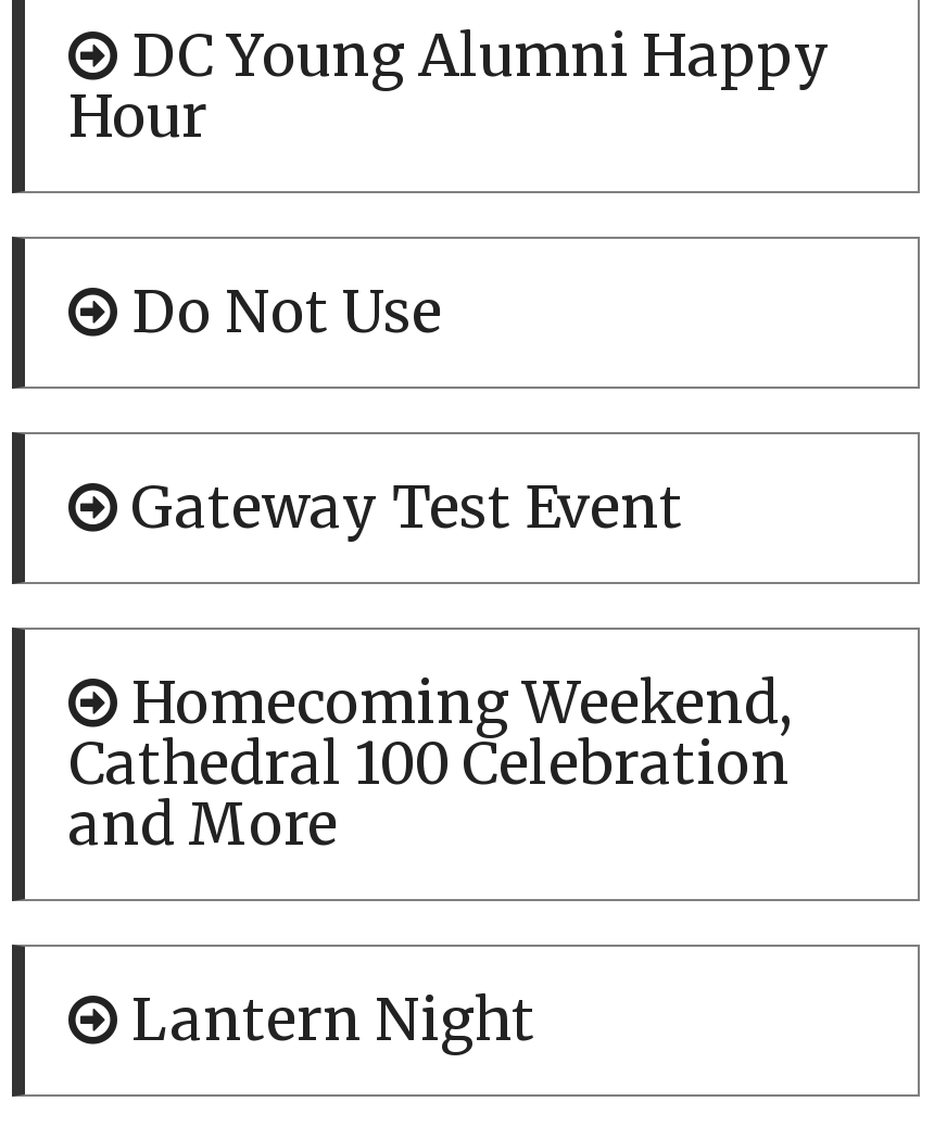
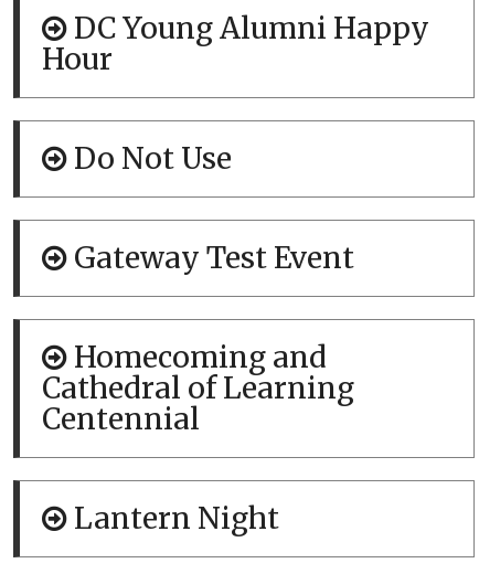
[68,666,794,860] Homecoming Weekend, | Cathedral 100 Celebration | and More -> [42,339,354,437] Homecoming and | Cathedral of Learning | Centennial

